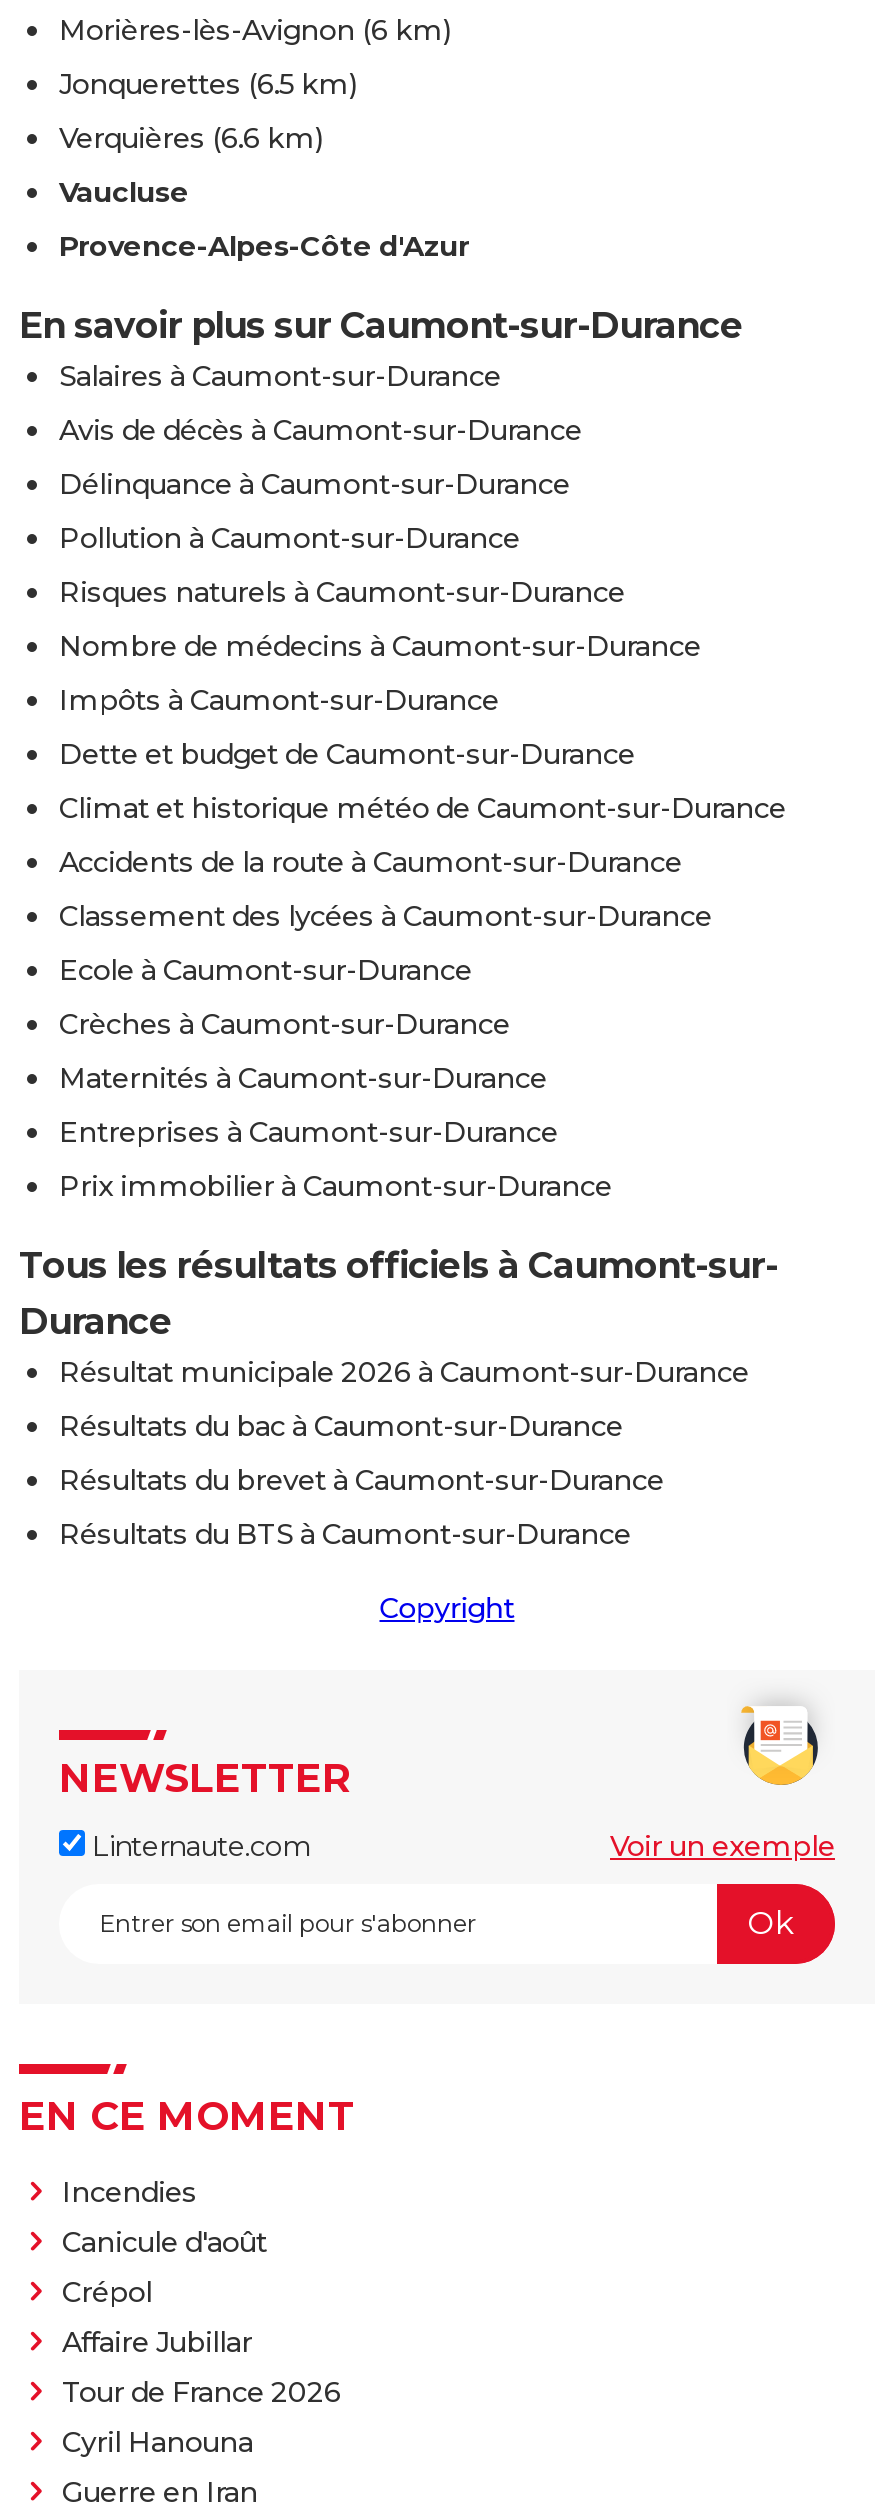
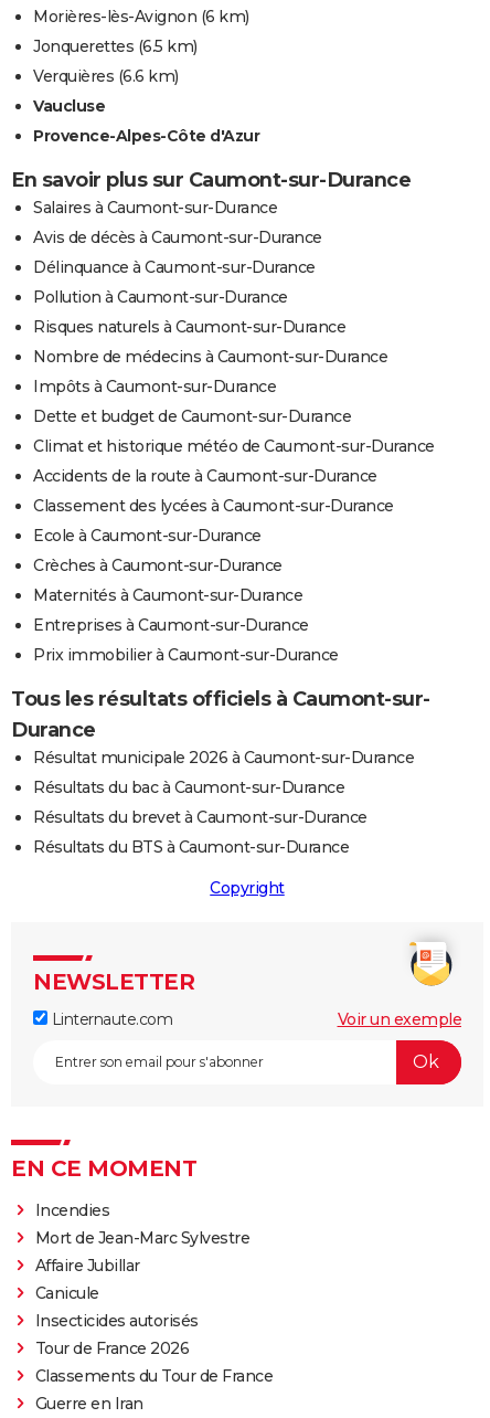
[62,2223,267,2309] Canicule d'août | Crépol -> [35,1227,249,1247] Mort de Jean-Marc Sylvestre
moved [62,2323,252,2359] -> [35,1255,140,1275]: Affaire Jubillar
none -> [35,1283,198,1330] Canicule | Insecticides autorisés
[62,2423,253,2459] Cyril Hanouna -> [35,1366,273,1385] Classements du Tour de France

